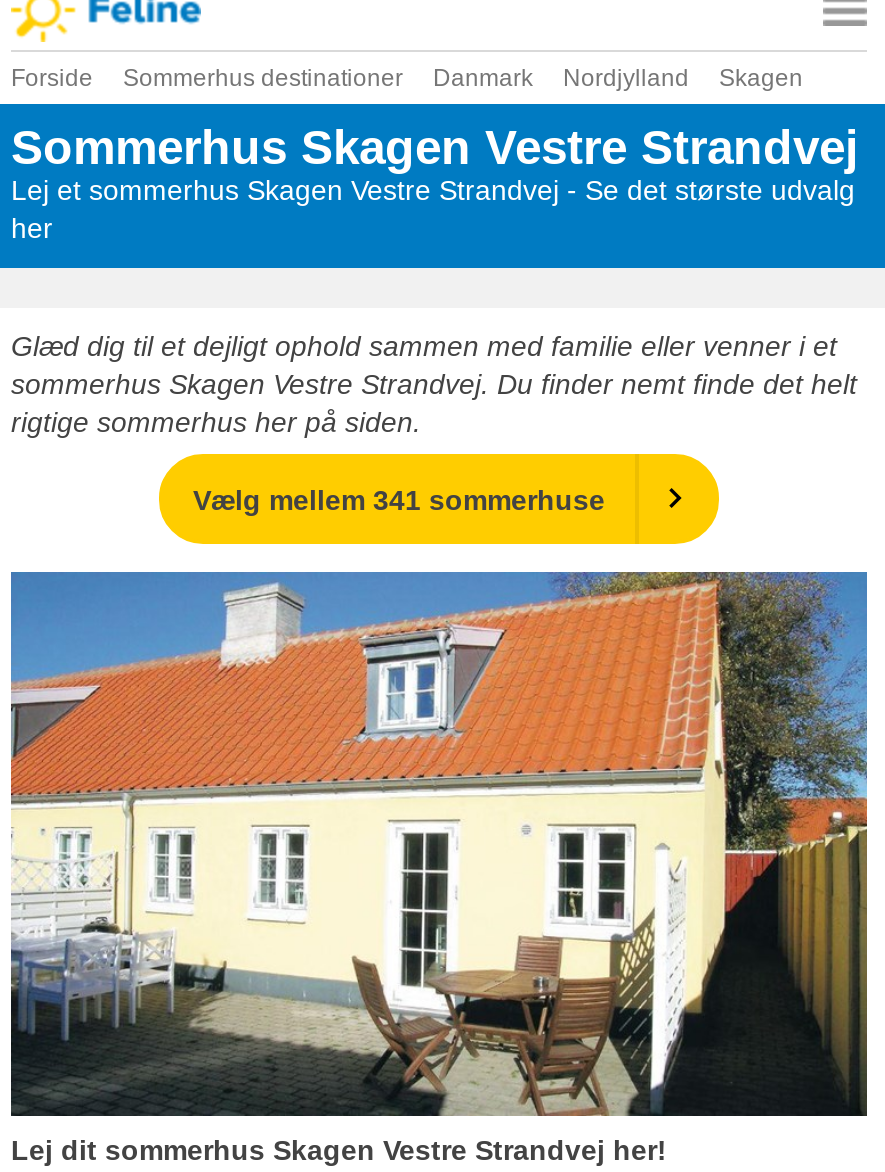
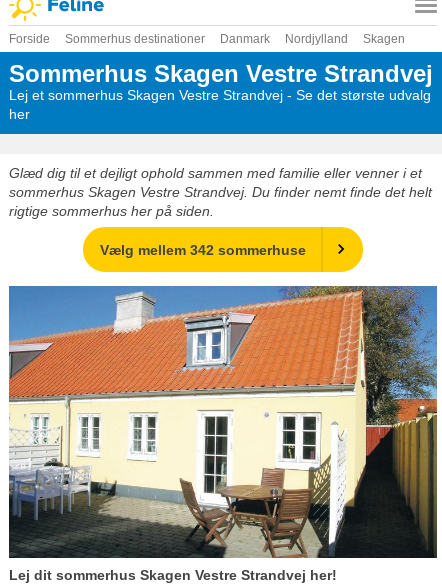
[193,484,605,516] Vælg mellem 341 sommerhuse -> [100,242,306,258] Vælg mellem 342 sommerhuse

